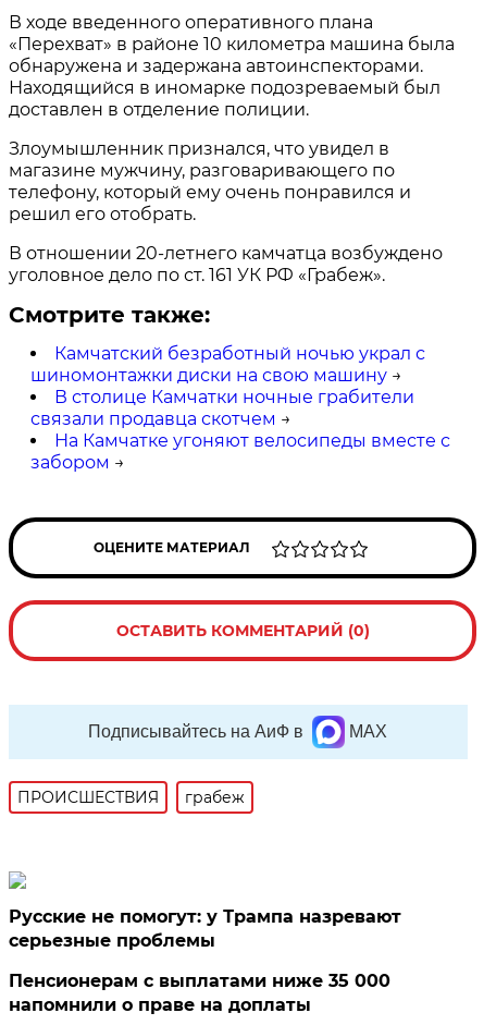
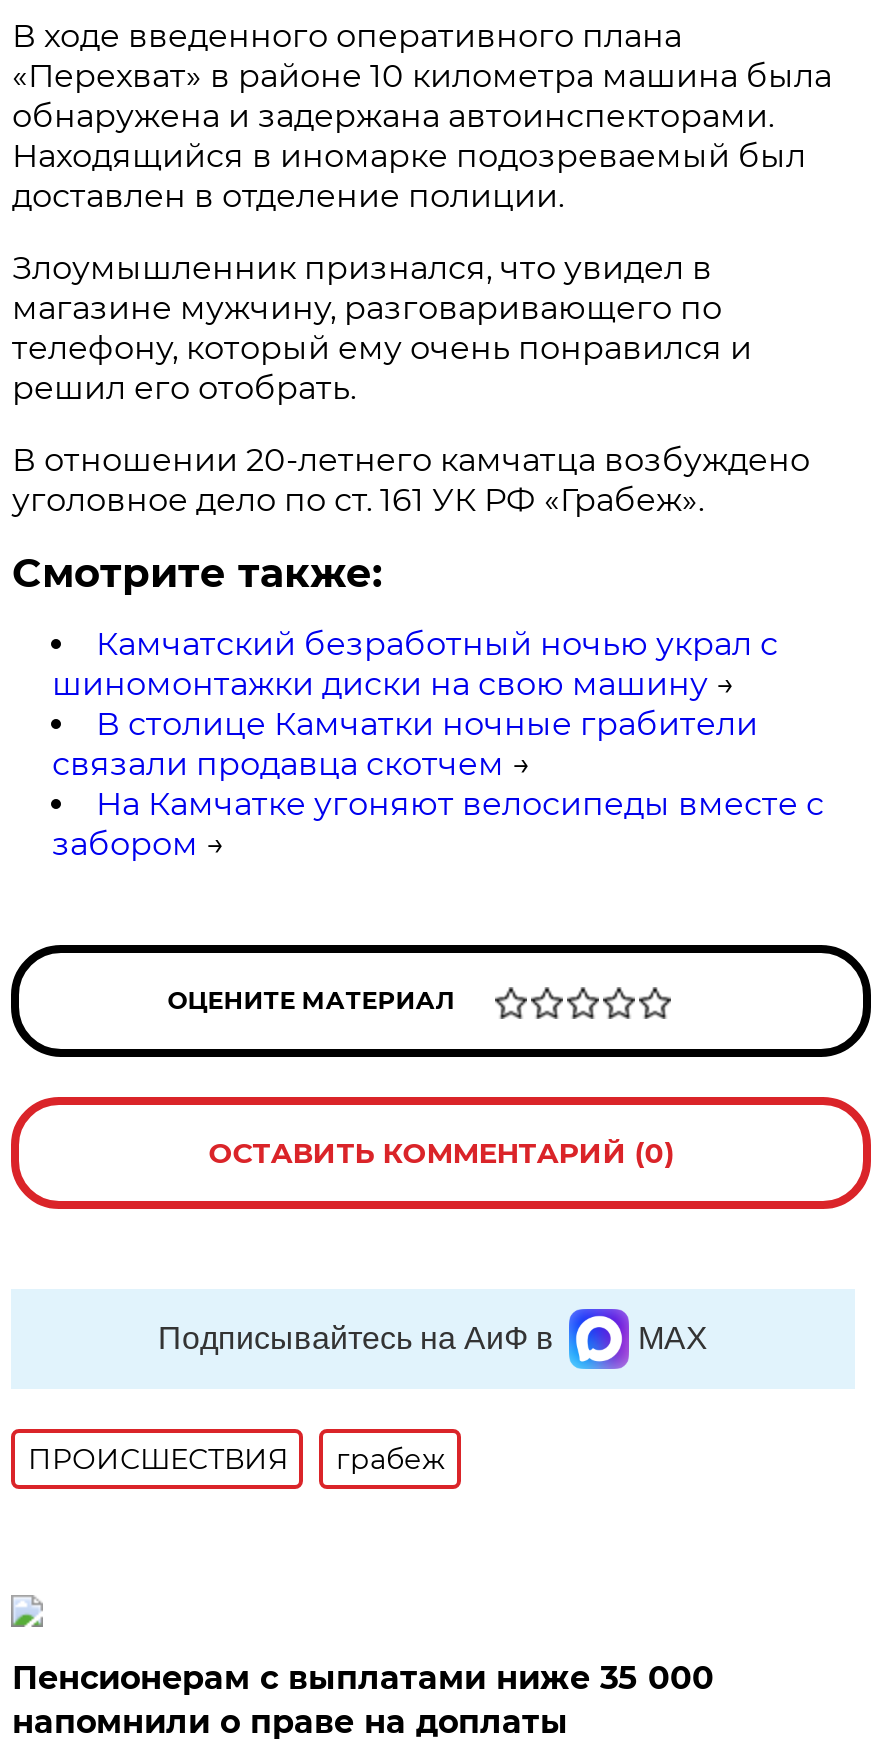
[9,906,402,951] Русские не помогут: у Трампа назревают | серьезные проблемы -> none

